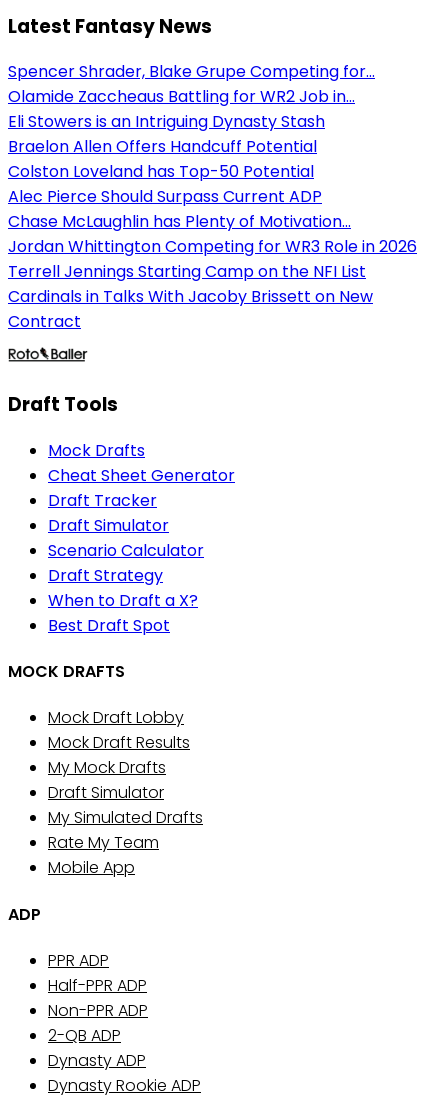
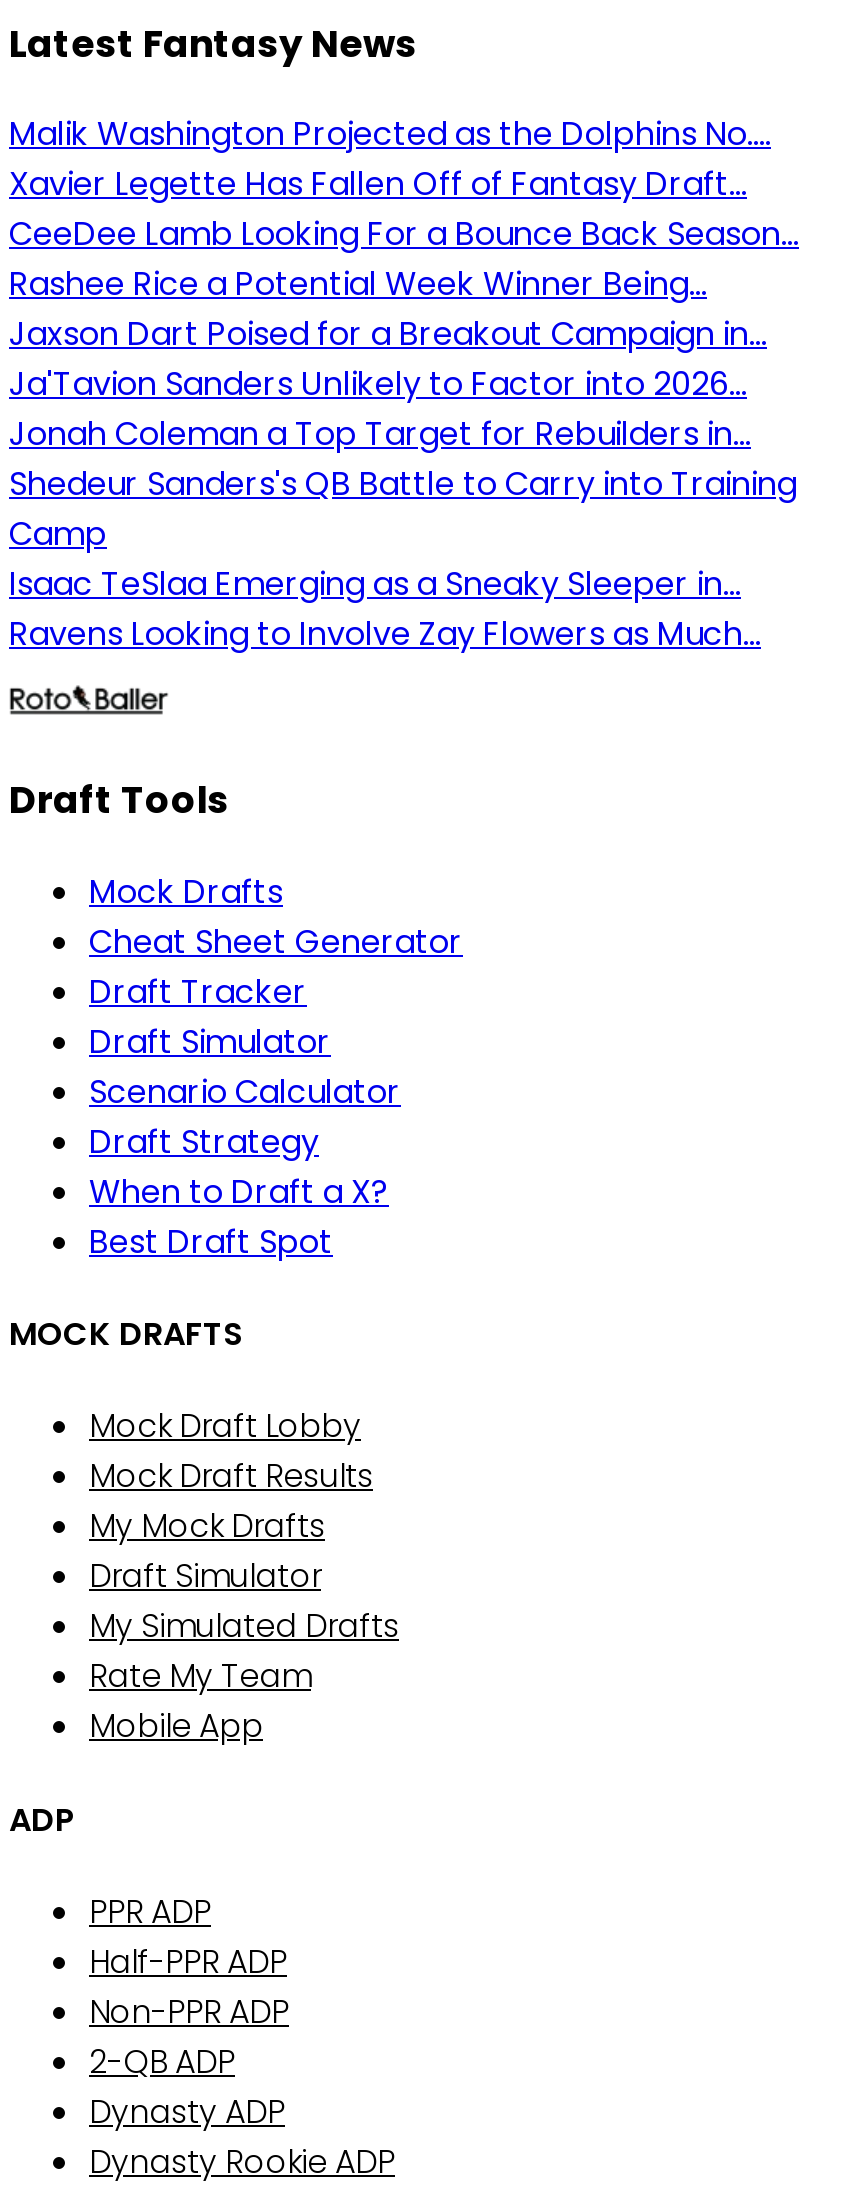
[8,60,417,333] Spencer Shrader, Blake Grupe Competing for... | Olamide Zaccheaus Battling for WR2 Job in... | Eli Stowers is an Intriguing Dynasty Stash | Braelon Allen Offers Handcuff Potential | Colston Loveland has Top-50 Potential | Alec Pierce Should Surpass Current ADP | Chase McLaughlin has Plenty of Motivation... | Jordan Whittington Competing for WR3 Role in 2026 | Terrell Jennings Starting Camp on the NFI List | Cardinals in Talks With Jacoby Brissett on New | Contract -> [9,112,799,658] Malik Washington Projected as the Dolphins No.... | Xavier Legette Has Fallen Off of Fantasy Draft... | CeeDee Lamb Looking For a Bounce Back Season... | Rashee Rice a Potential Week Winner Being... | Jaxson Dart Poised for a Breakout Campaign in... | Ja'Tavion Sanders Unlikely to Factor into 2026... | Jonah Coleman a Top Target for Rebuilders in... | Shedeur Sanders's QB Battle to Carry into Training | Camp | Isaac TeSlaa Emerging as a Sneaky Sleeper in... | Ravens Looking to Involve Zay Flowers as Much...

